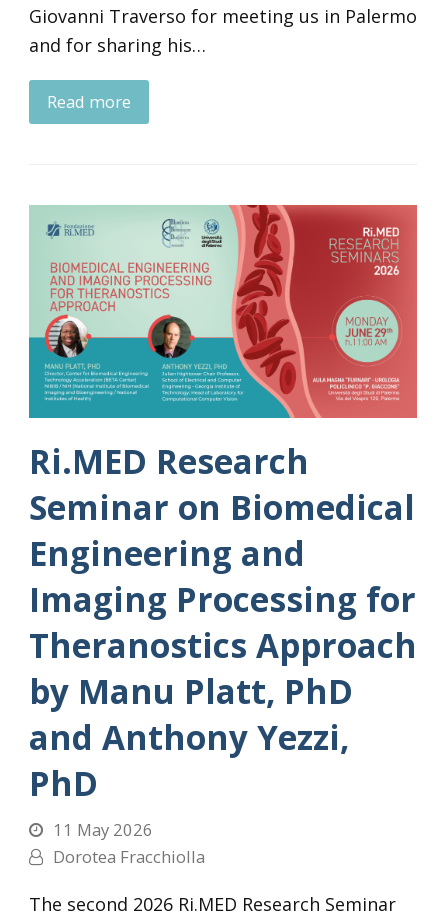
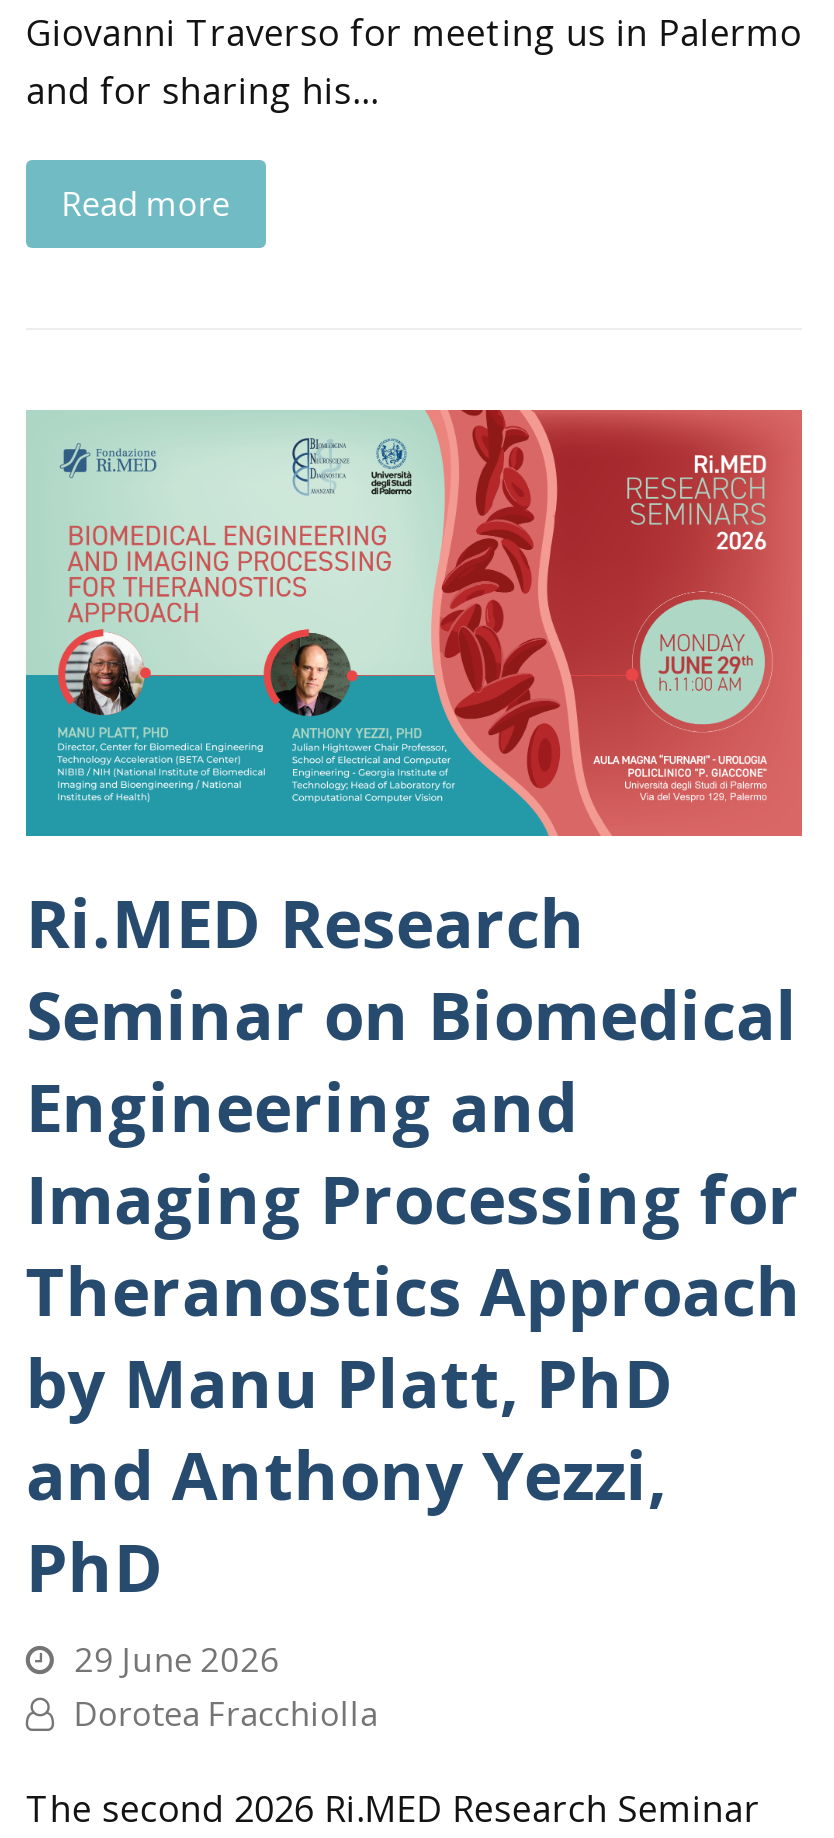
[53,818,153,841] 11 May 2026 -> [74,1636,280,1682] 29 June 2026

